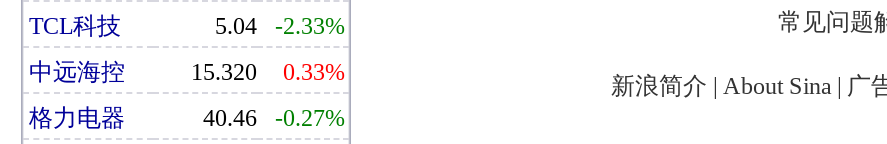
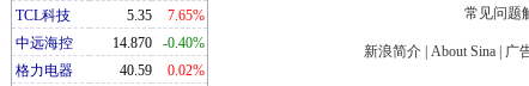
[215,12,257,40] 5.04 -> [127,7,152,24] 5.35
[275,12,345,40] -2.33% -> [168,7,205,24] 7.65%
[191,58,257,86] 15.320 -> [113,35,152,51] 14.870
[283,58,345,86] 0.33% -> [163,35,205,51] -0.40%
[203,104,257,132] 40.46 -> [120,62,152,79] 40.59
[275,104,345,132] -0.27% -> [168,62,205,79] 0.02%

